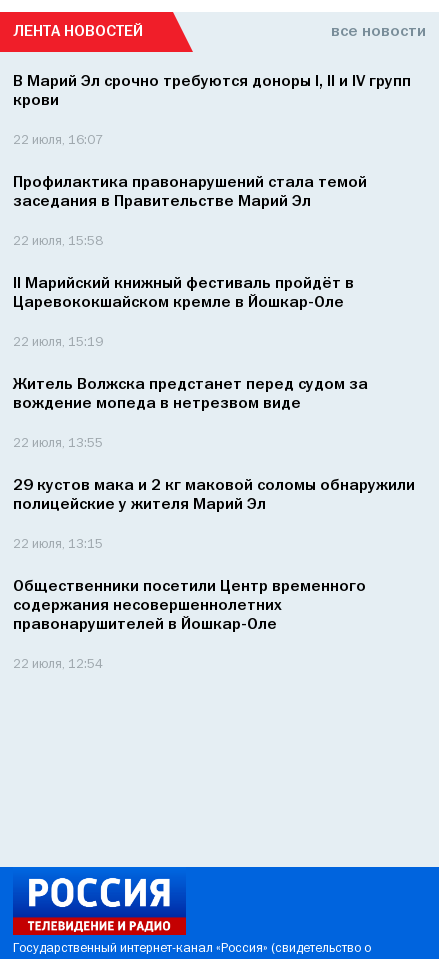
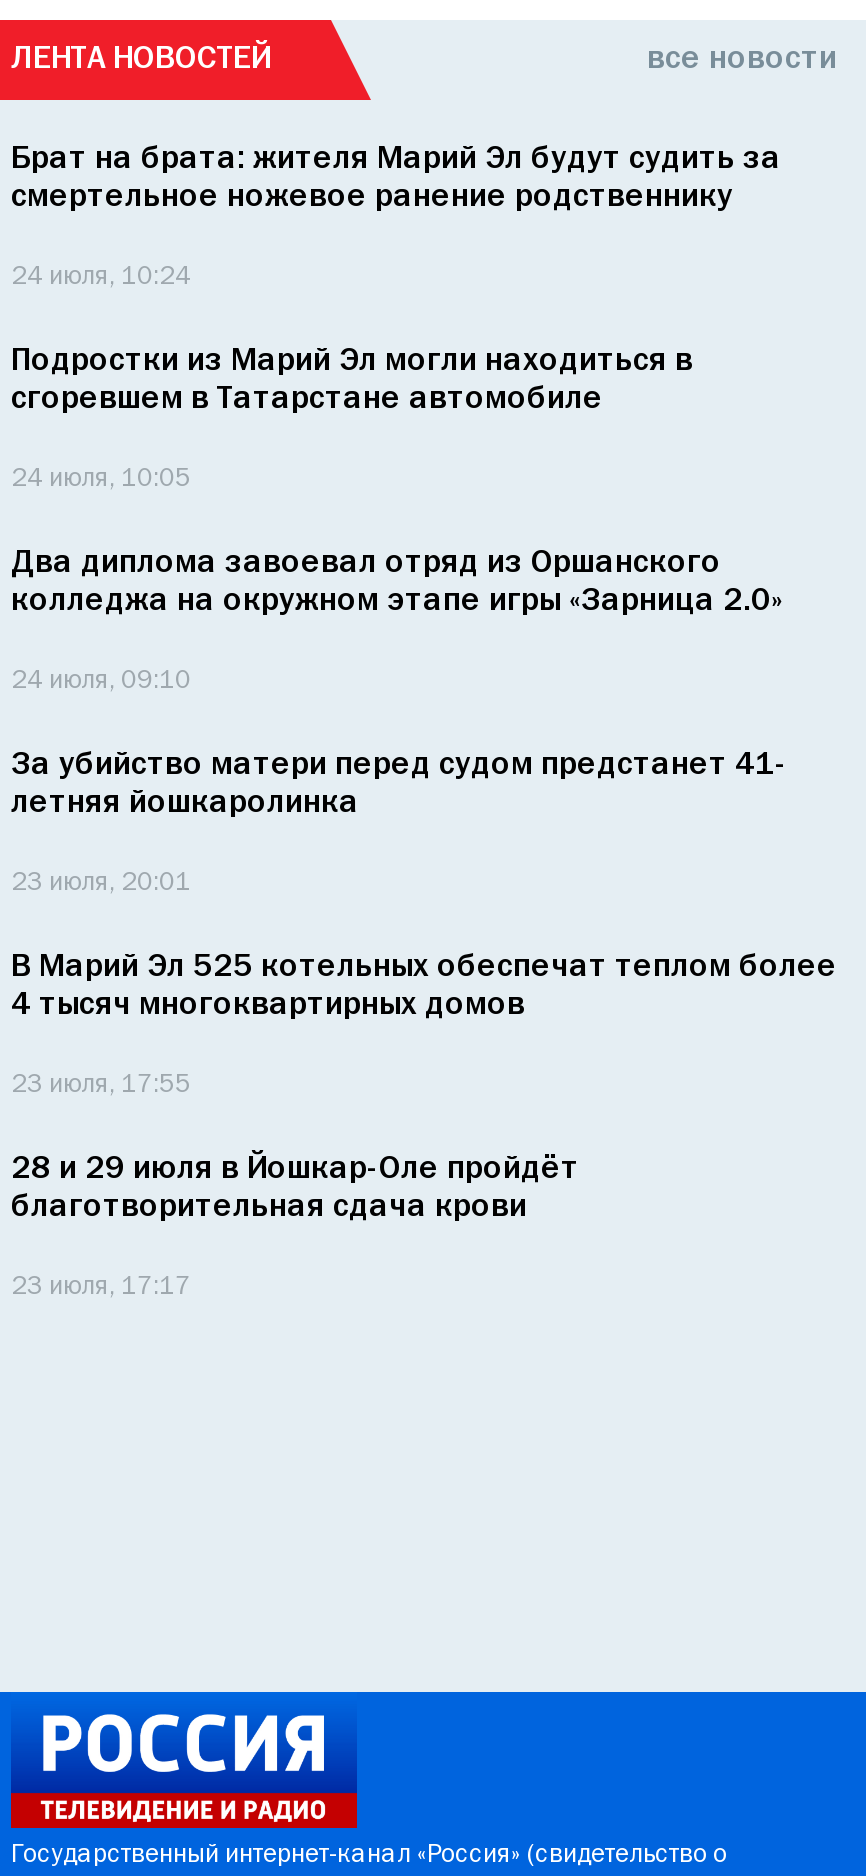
[13,75,411,108] В Марий Эл срочно требуются доноры I, II и IV групп | крови -> [11,146,781,212] Брат на брата: жителя Марий Эл будут судить за | смертельное ножевое ранение родственнику
[13,135,103,146] 22 июля, 16:07 -> [11,266,191,288] 24 июля, 10:24
[13,176,367,209] Профилактика правонарушений стала темой | заседания в Правительстве Марий Эл -> [11,348,693,414] Подростки из Марий Эл могли находиться в | сгоревшем в Татарстане автомобиле
[13,236,103,247] 22 июля, 15:58 -> [11,468,191,490] 24 июля, 10:05
[13,277,354,310] II Марийский книжный фестиваль пройдёт в | Царевококшайском кремле в Йошкар-Оле -> [11,550,783,616] Два диплома завоевал отряд из Оршанского | колледжа на окружном этапе игры «Зарница 2.0»
[13,337,103,348] 22 июля, 15:19 -> [11,670,191,692] 24 июля, 09:10
[13,378,368,411] Житель Волжска предстанет перед судом за | вождение мопеда в нетрезвом виде -> [11,752,787,818] За убийство матери перед судом предстанет 41- | летняя йошкаролинка
[13,438,103,449] 22 июля, 13:55 -> [11,872,191,894] 23 июля, 20:01
[13,479,415,512] 29 кустов мака и 2 кг маковой соломы обнаружили | полицейские у жителя Марий Эл -> [11,954,837,1020] В Марий Эл 525 котельных обеспечат теплом более | 4 тысяч многоквартирных домов
[13,539,103,550] 22 июля, 13:15 -> [11,1074,191,1096] 23 июля, 17:55
[13,580,366,632] Общественники посетили Центр временного | содержания несовершеннолетних | правонарушителей в Йошкар-Оле -> [11,1156,579,1222] 28 и 29 июля в Йошкар-Оле пройдёт | благотворительная сдача крови
[13,659,103,670] 22 июля, 12:54 -> [11,1276,191,1298] 23 июля, 17:17

